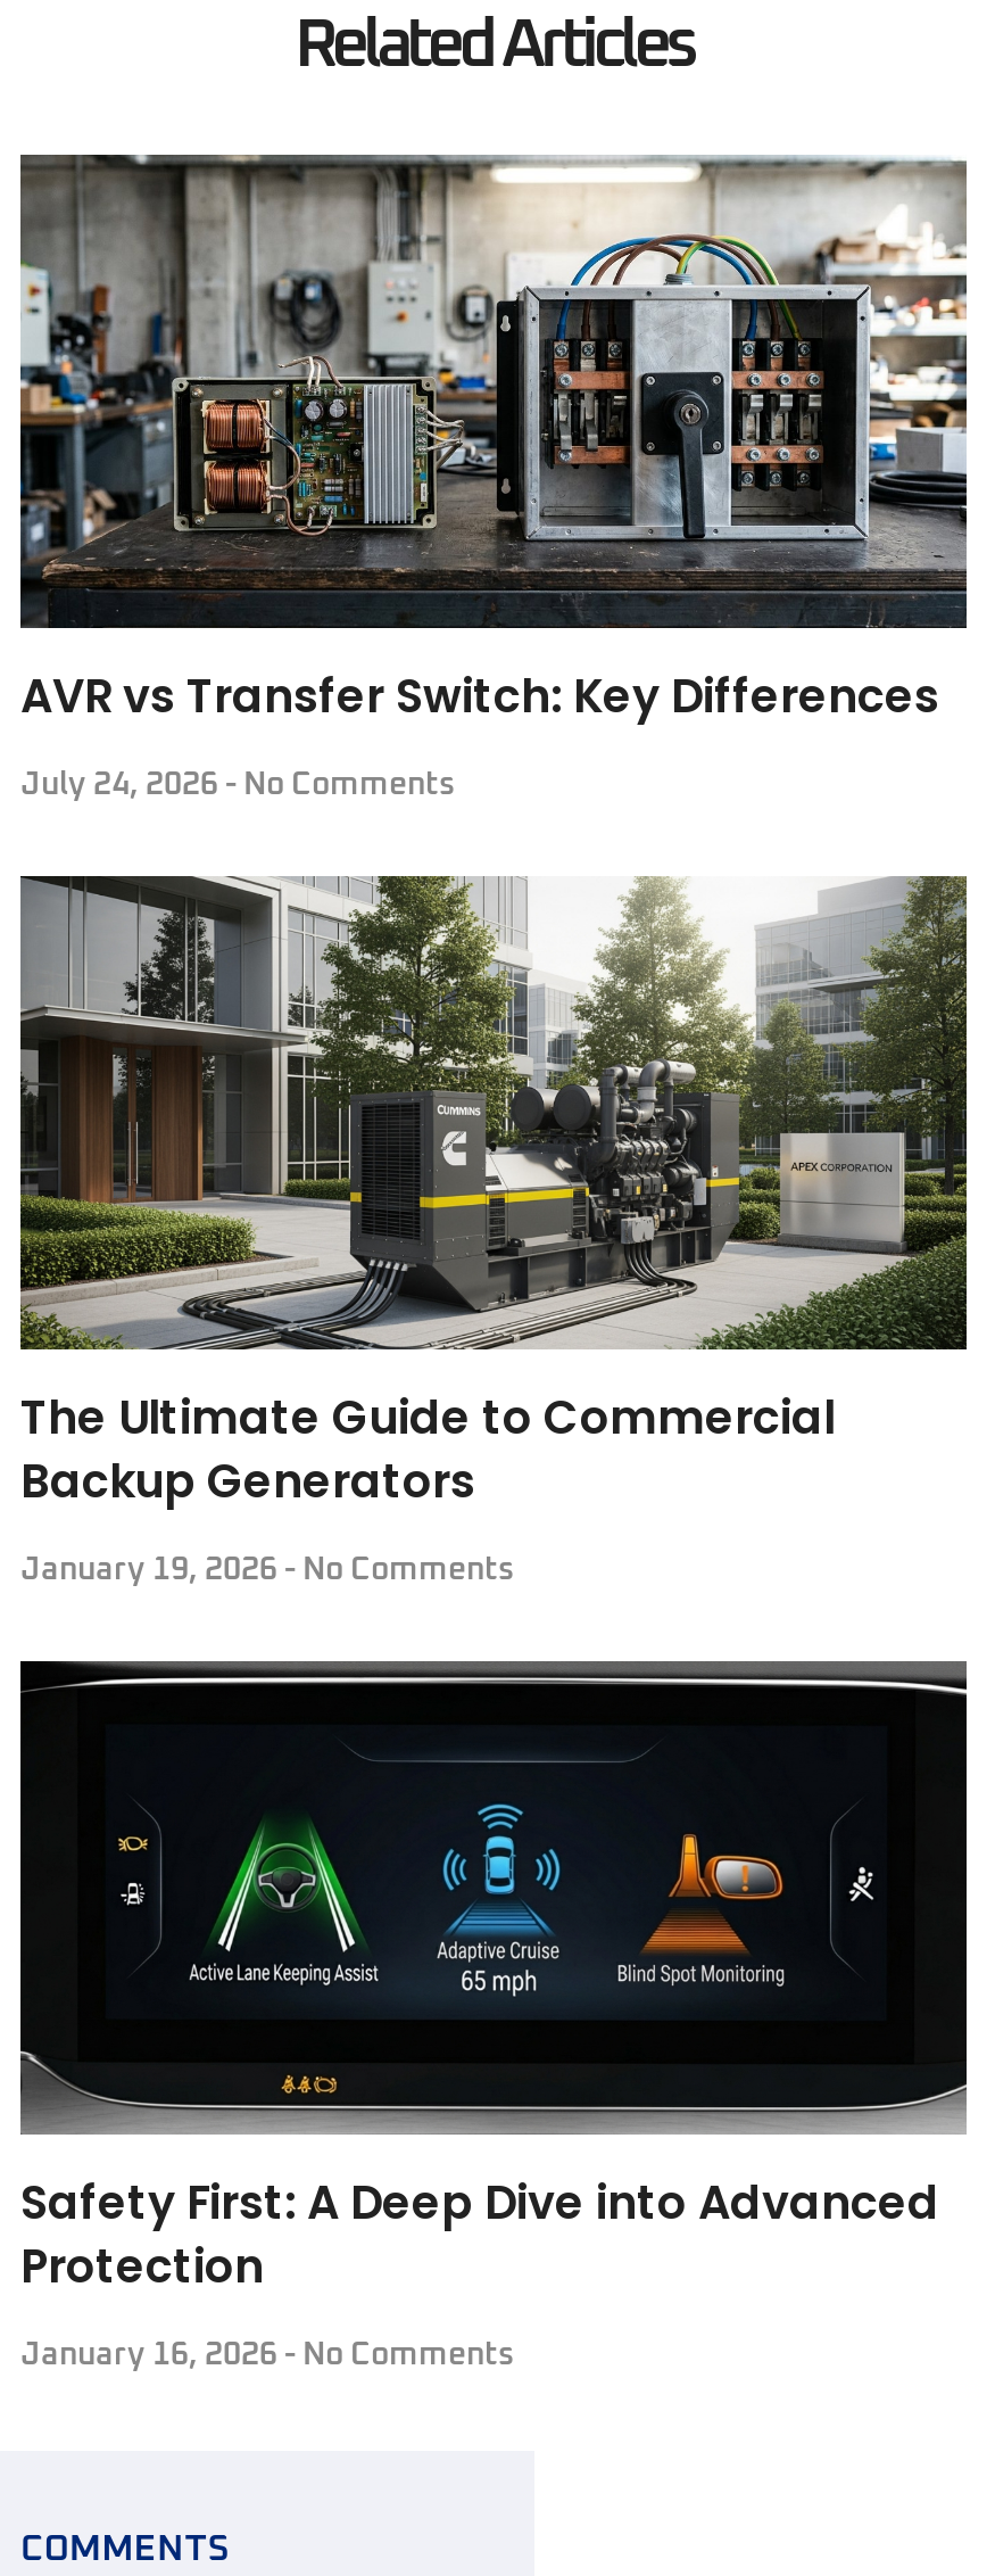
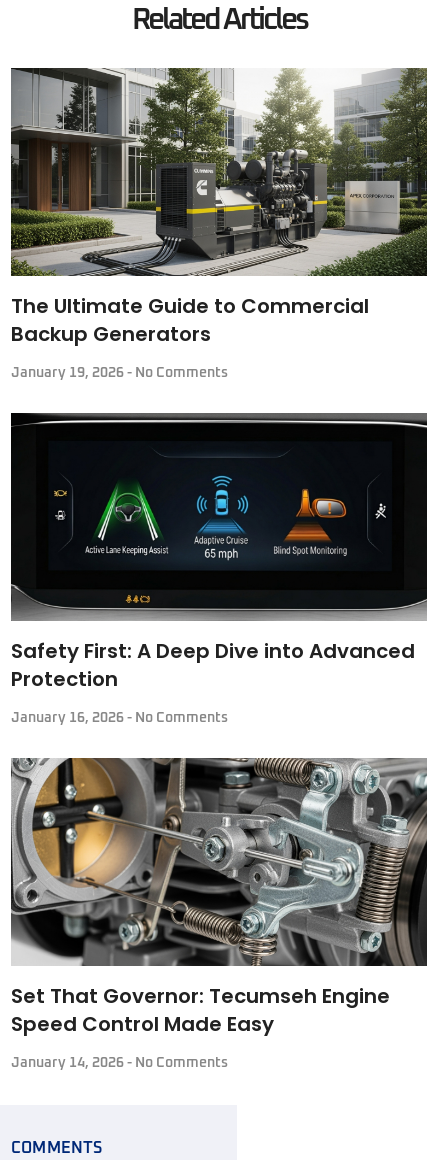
[18,155,967,801] [image] | AVR vs Transfer Switch: Key Differences | July 24, 2026 No Comments -> none
moved [16,874,971,2371] -> [9,67,429,725]: [image] | The Ultimate Guide to Commercial | Backup Generators | January 19, 2026 No Comments | Safety First: A Deep Dive into Advanced | Protection | January 16, 2026 No Comments
none -> [11,758,428,1070] [image] | Set That Governor: Tecumseh Engine | Speed Control Made Easy | January 14, 2026 No Comments

